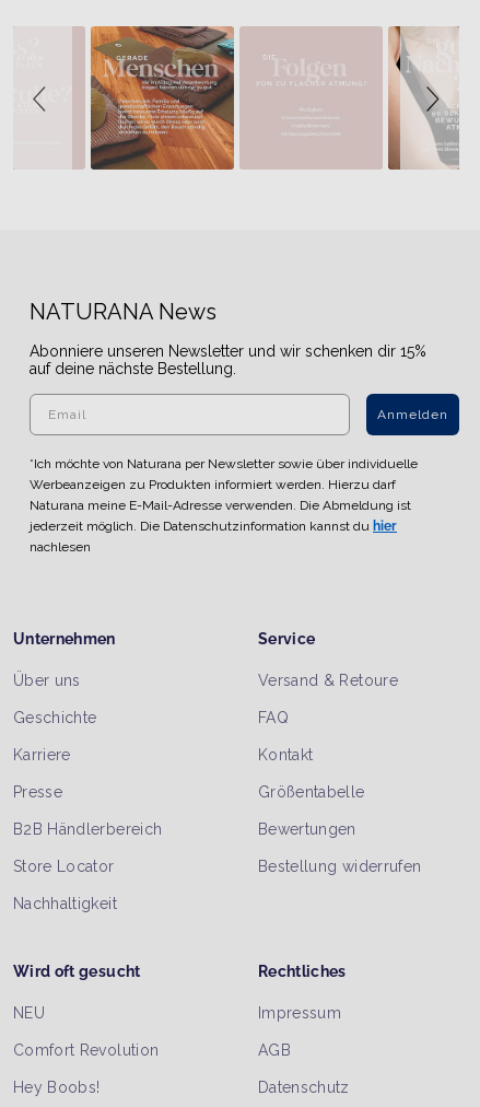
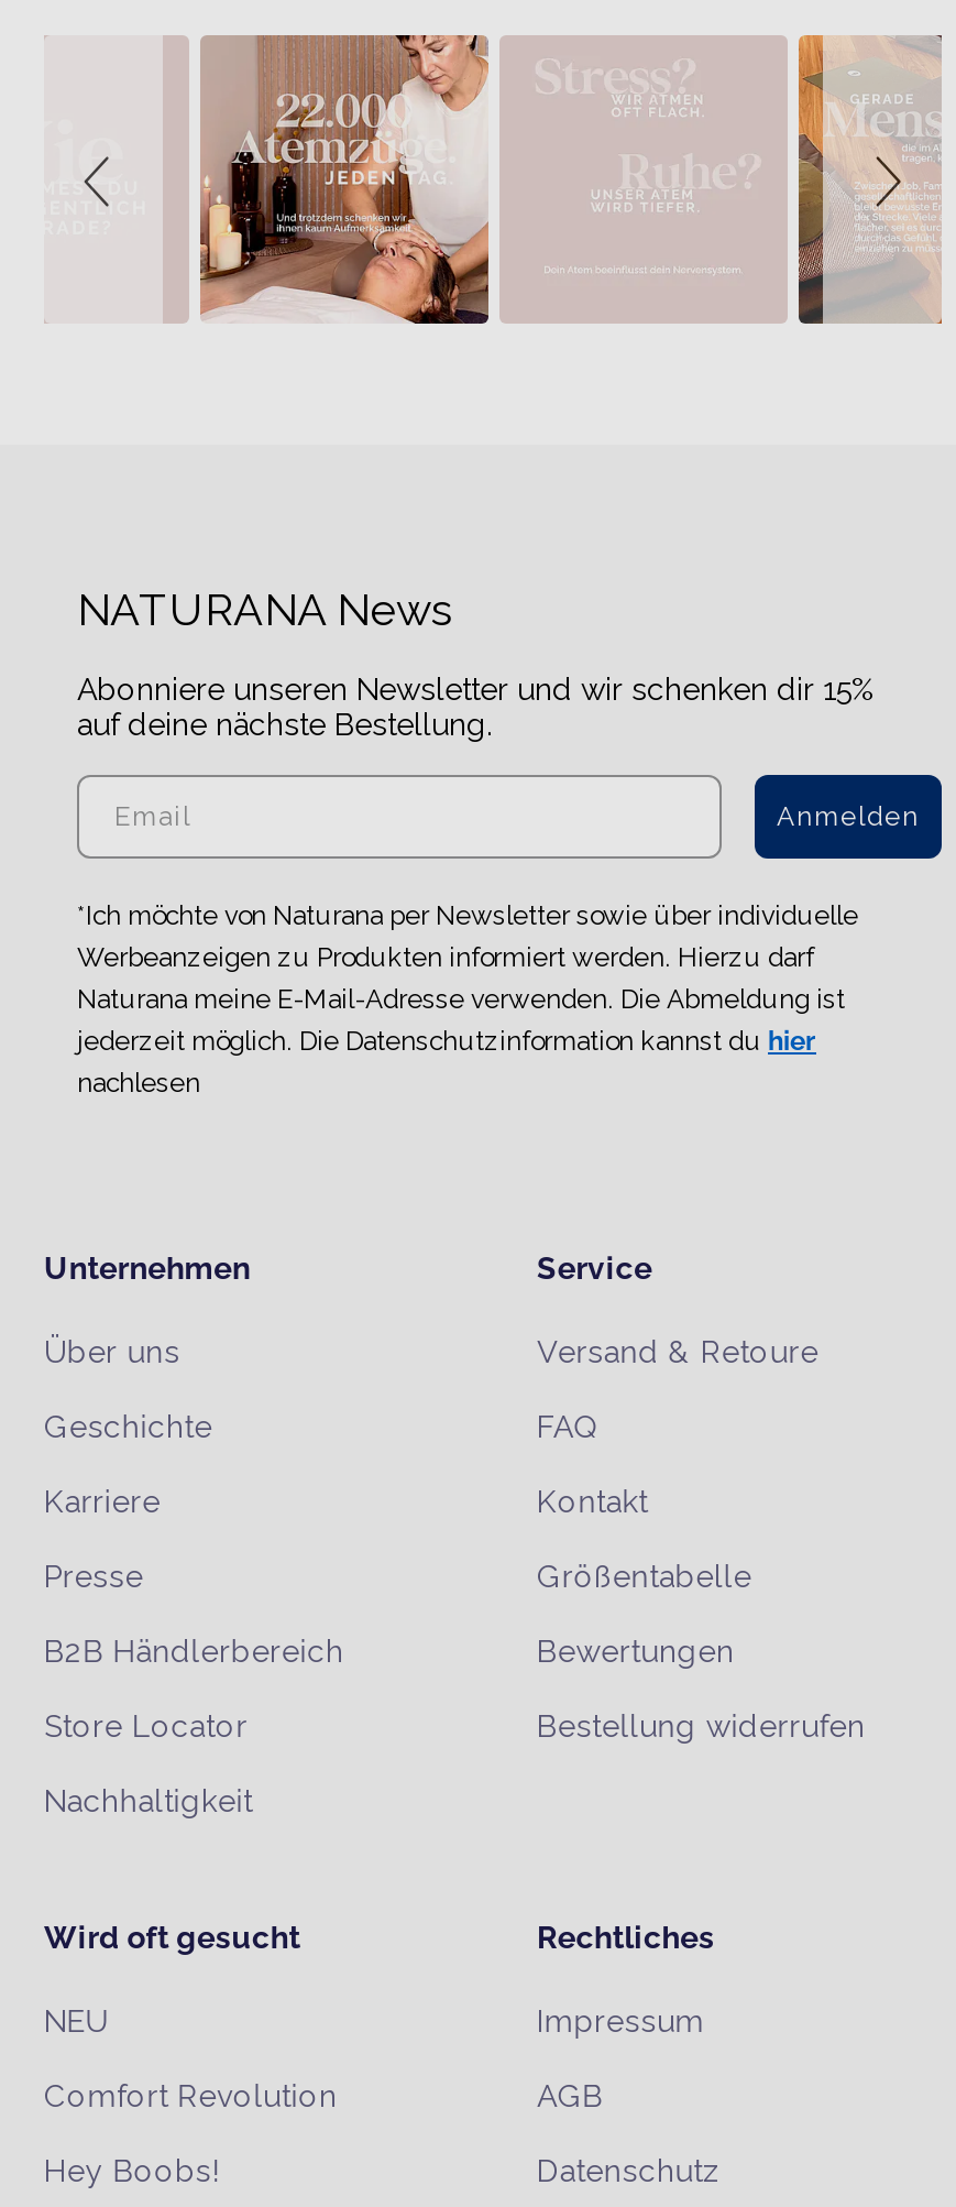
[90,25,235,171] [image] -> [198,33,491,326] [image]
[387,25,459,170] [image] -> [796,35,942,324] [image]

